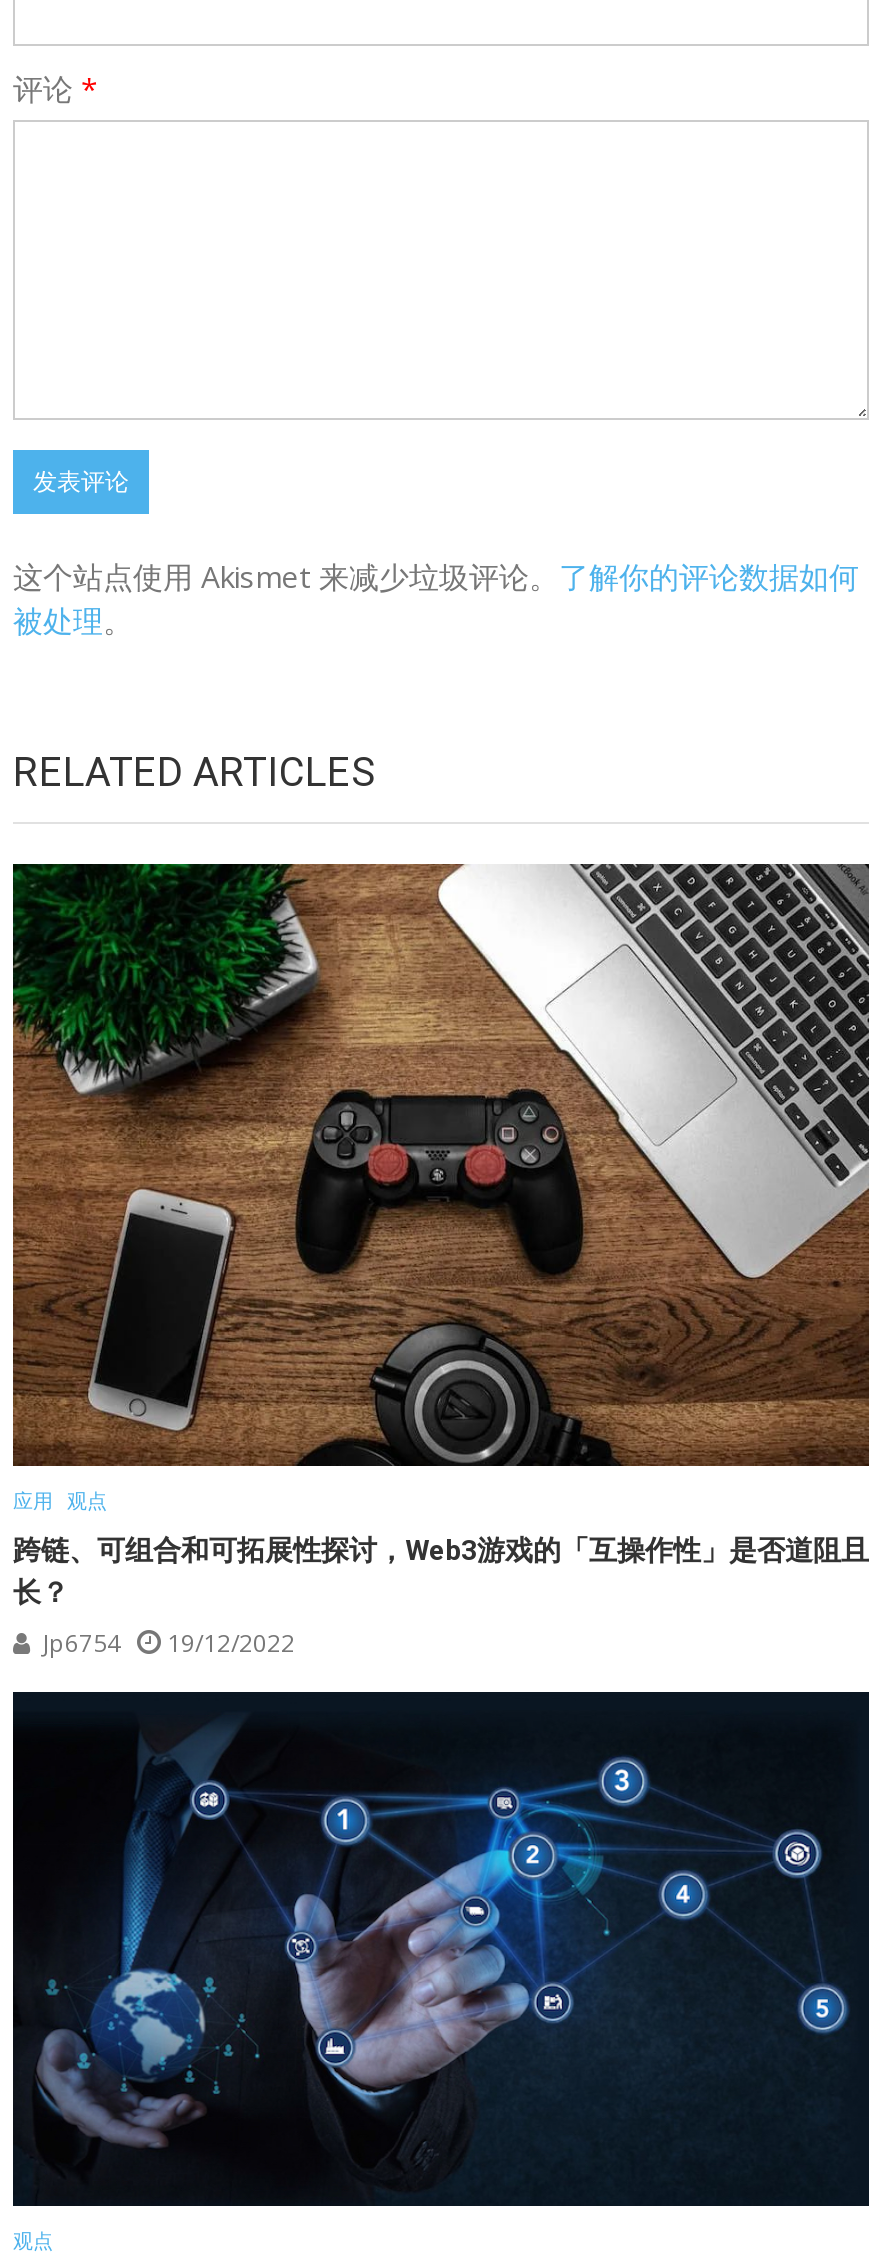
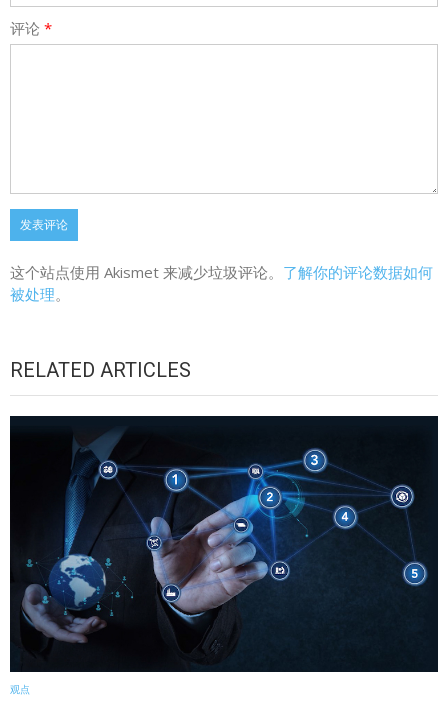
[11,862,871,1660] [image] | 应用 观点 | 跨链、可组合和可拓展性探讨，Web3游戏的「互操作性」是否道阻且 | 长？ | Jp6754 | 19/12/2022 -> none

